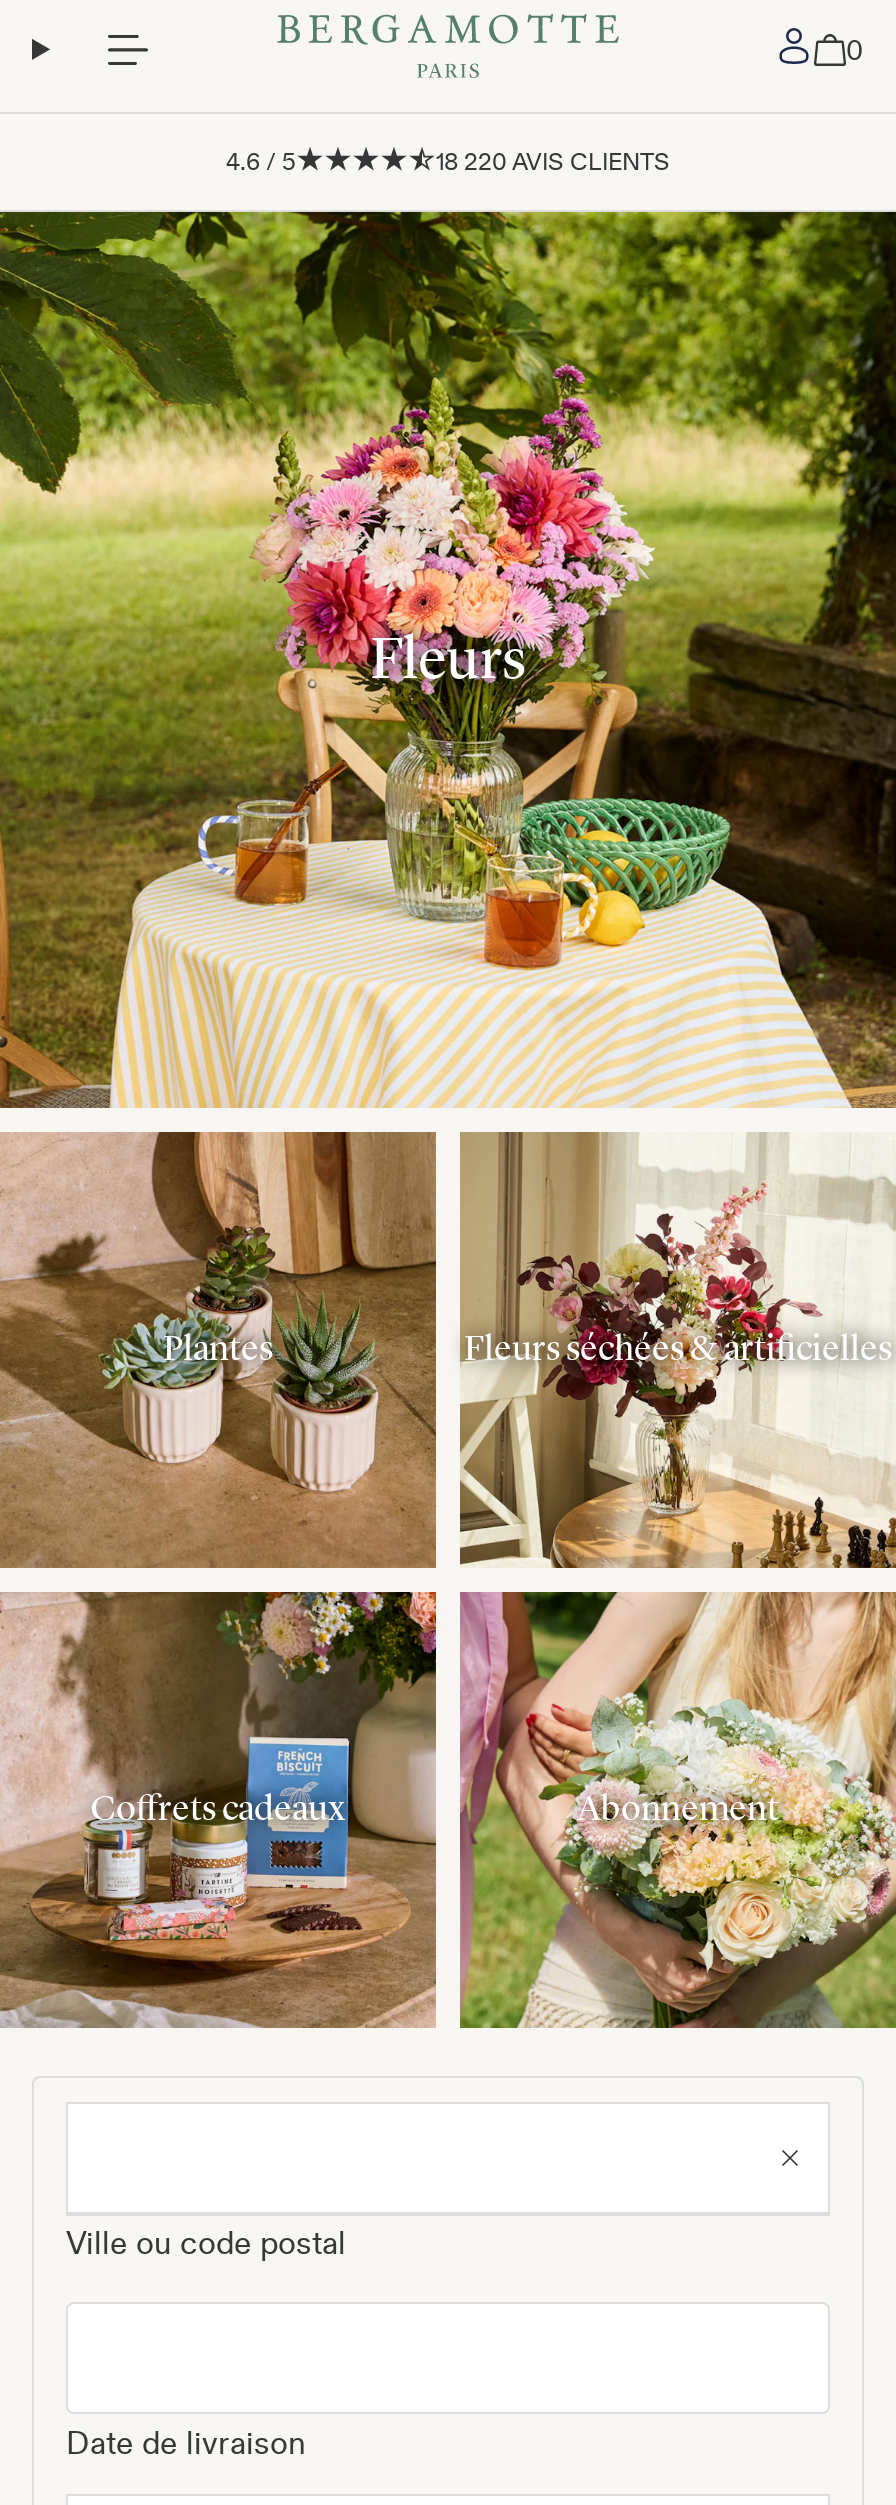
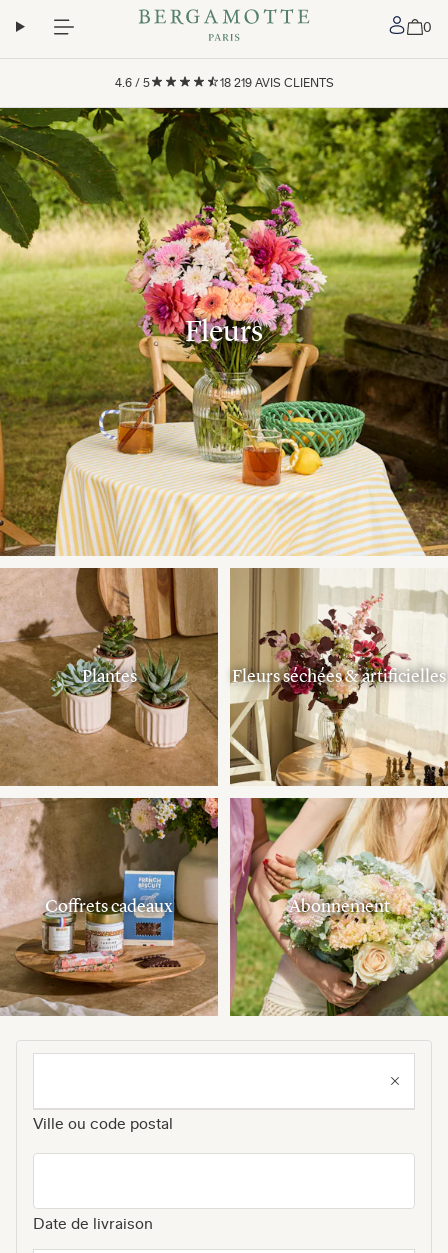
[436,149,670,173] 18 220 AVIS CLIENTS -> [219,77,333,89] 18 219 AVIS CLIENTS

